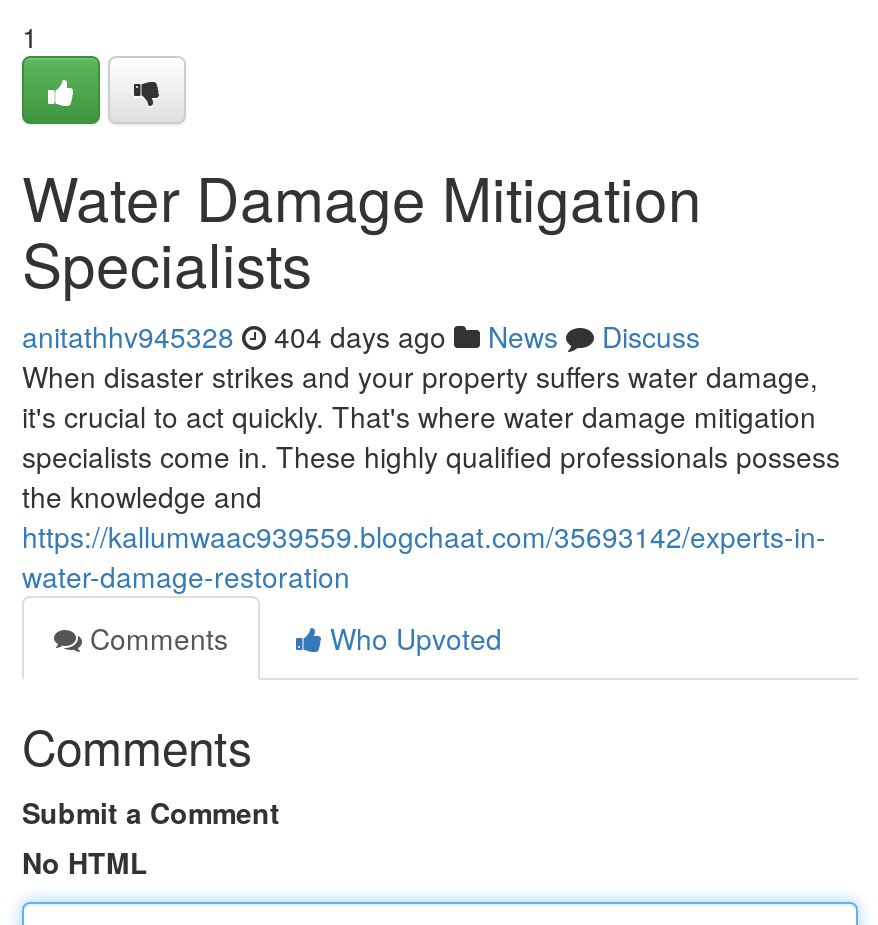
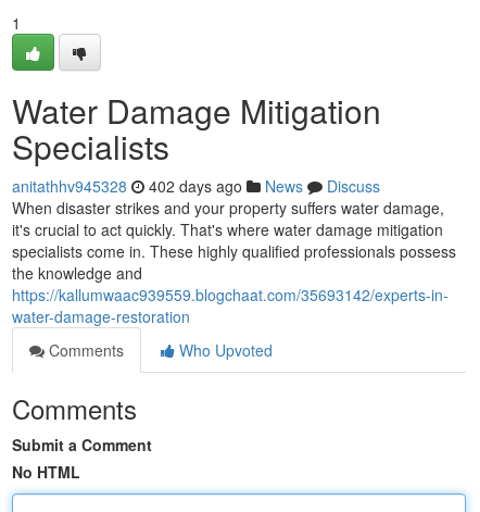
[22,316,700,356] anitathhv945328 404 days ago News Discuss -> [12,175,380,197] anitathhv945328 402 days ago News Discuss

